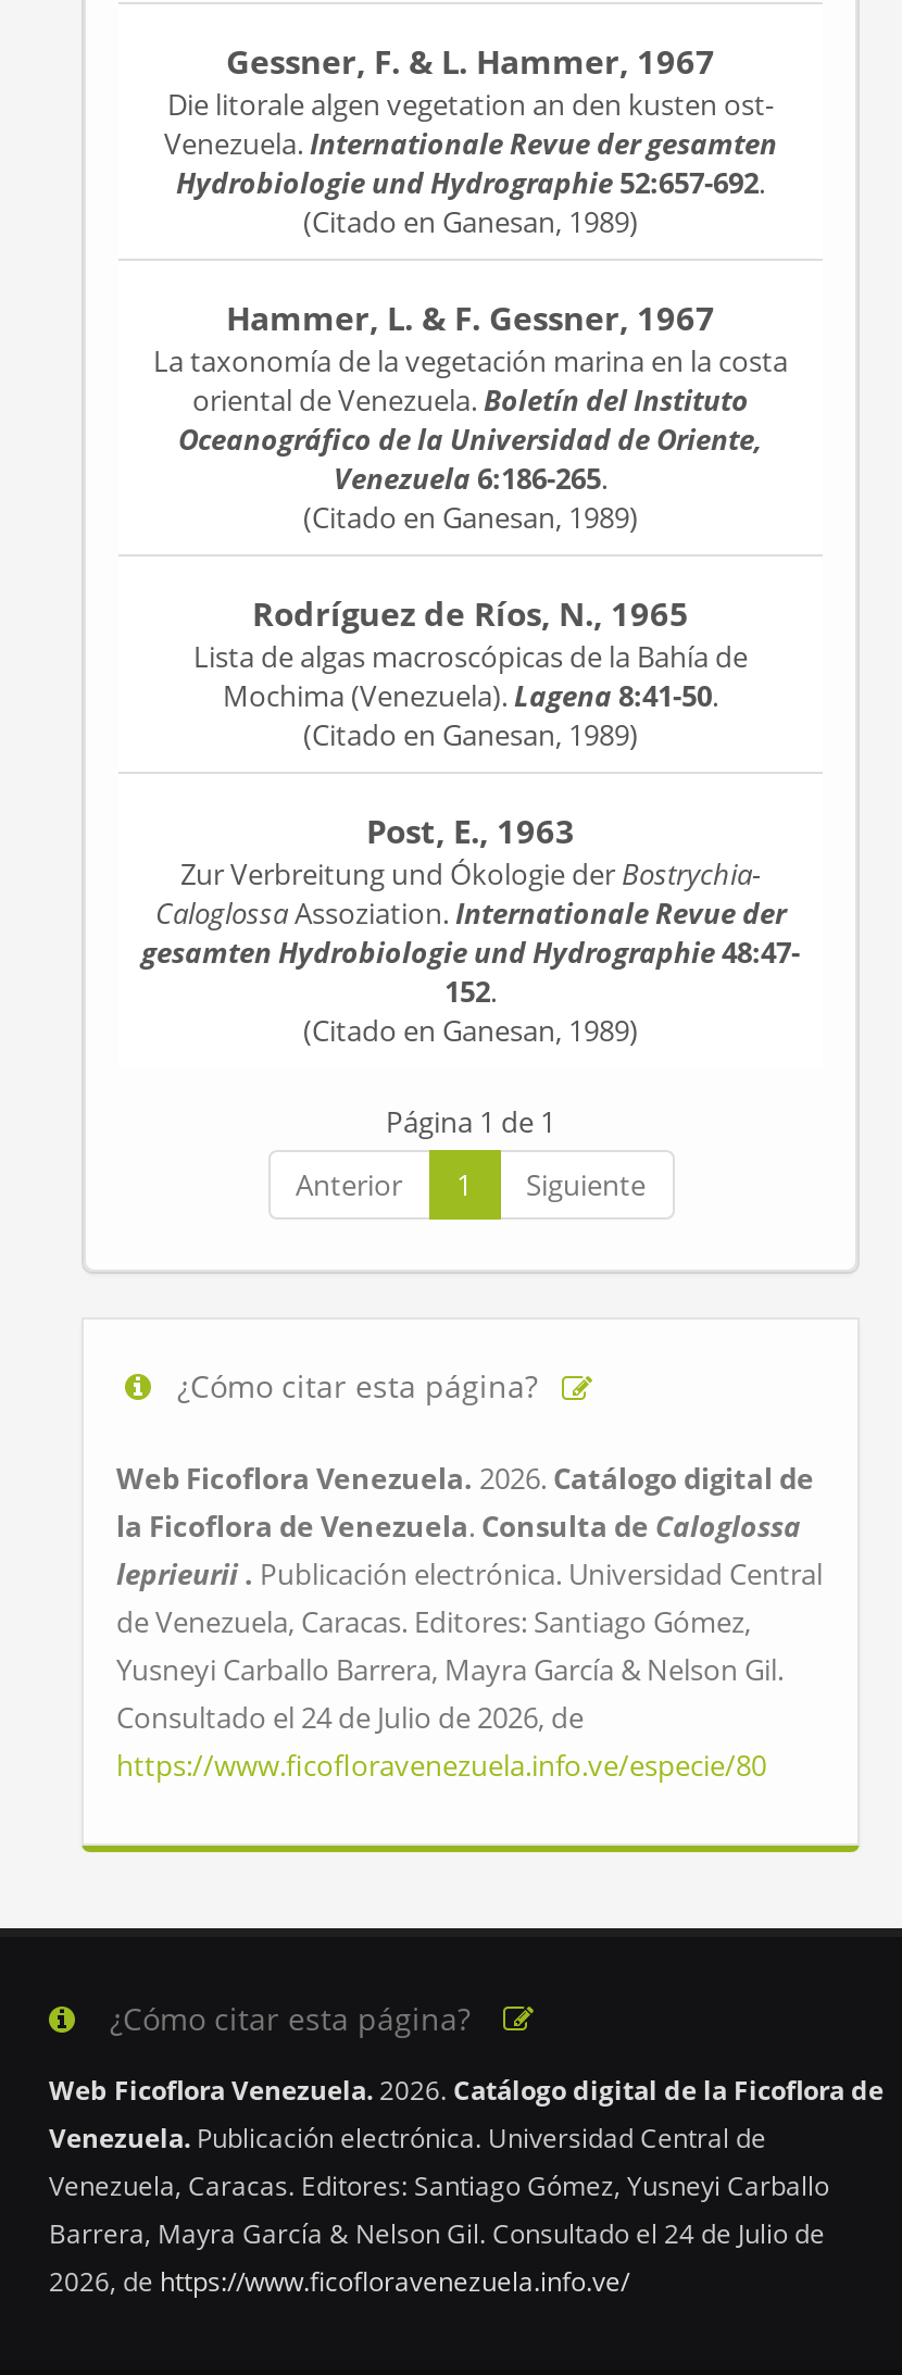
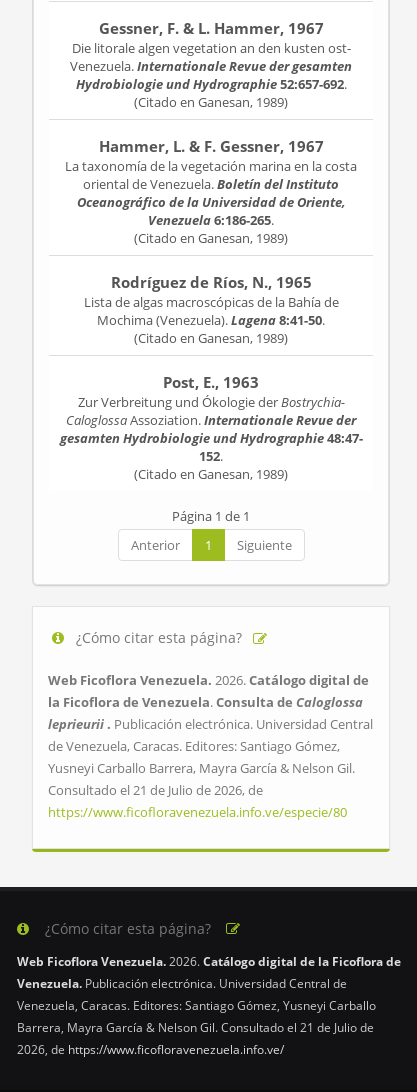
[116,1698,584,1737] Consultado el 24 de Julio de 2026, de -> [48,781,263,799] Consultado el 21 de Julio de 2026, de
[49,2215,825,2252] Barrera, Mayra García & Nelson Gil. Consultado el 24 de Julio de -> [17,1019,374,1036] Barrera, Mayra García & Nelson Gil. Consultado el 21 de Julio de

